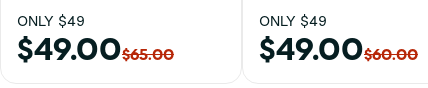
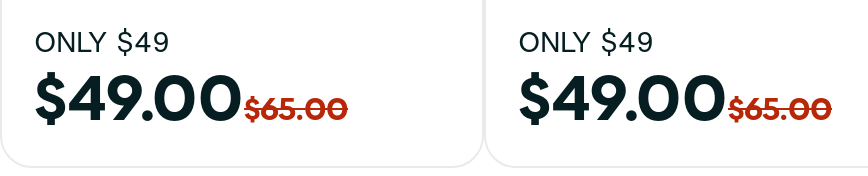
[17,27,418,71] $49.00$65.00 $49.00$60.00 -> [34,54,832,142] $49.00$65.00 $49.00$65.00

